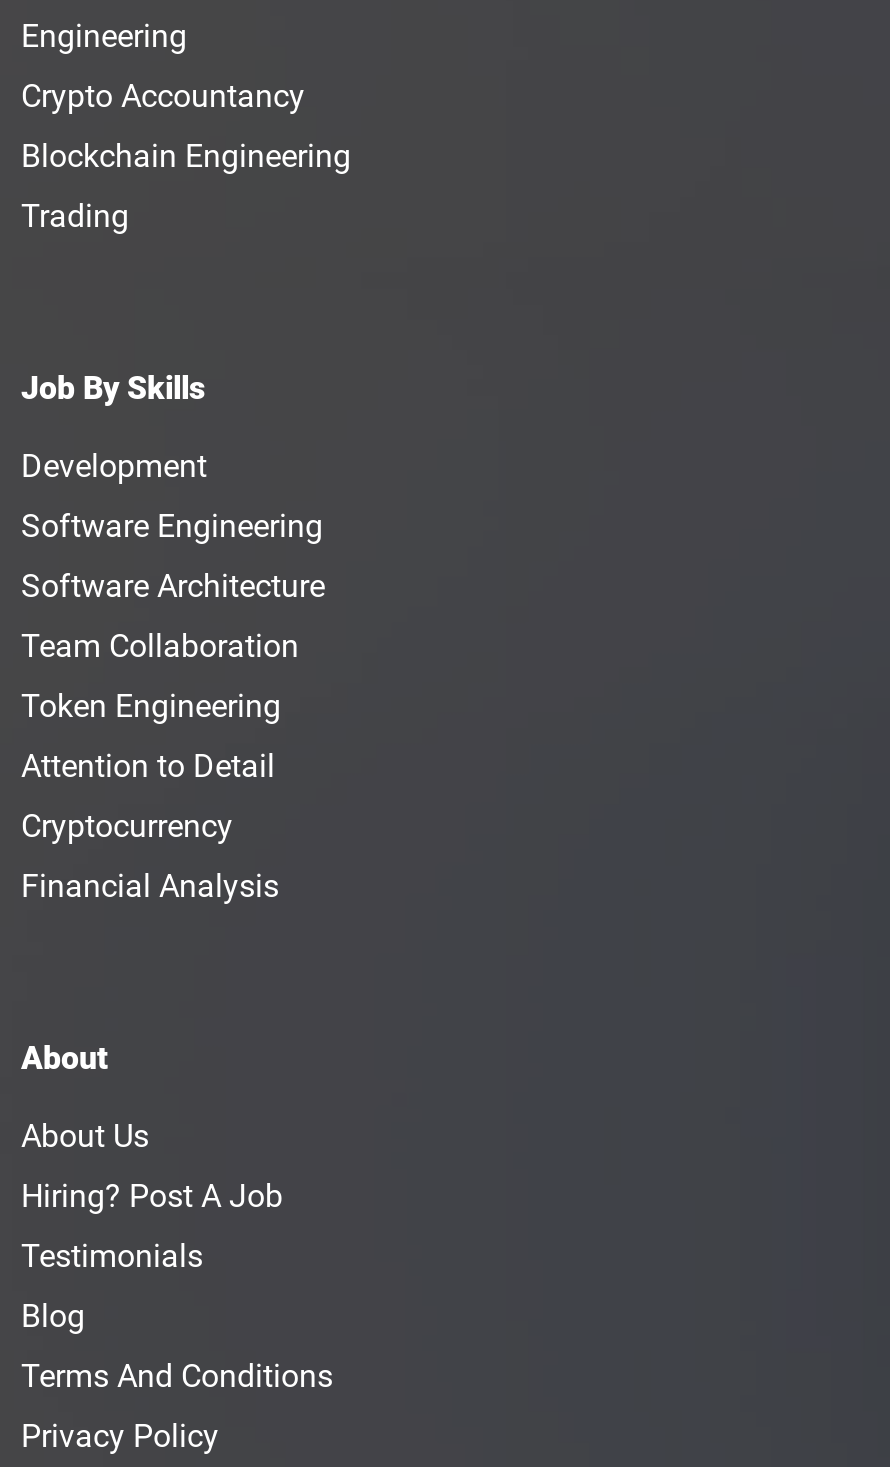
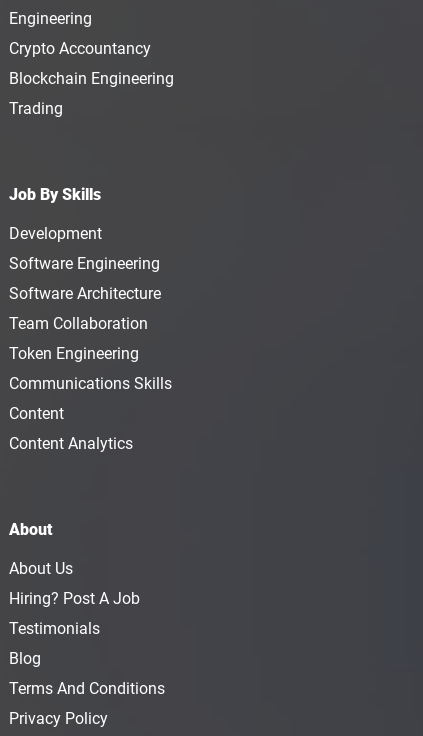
[21,747,275,785] Attention to Detail -> [9,374,172,393] Communications Skills
[21,807,233,845] Cryptocurrency -> [9,404,64,423] Content
[21,867,279,905] Financial Analysis -> [9,434,133,453] Content Analytics

